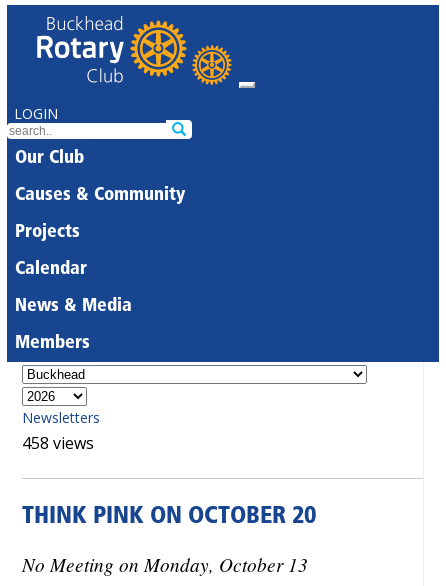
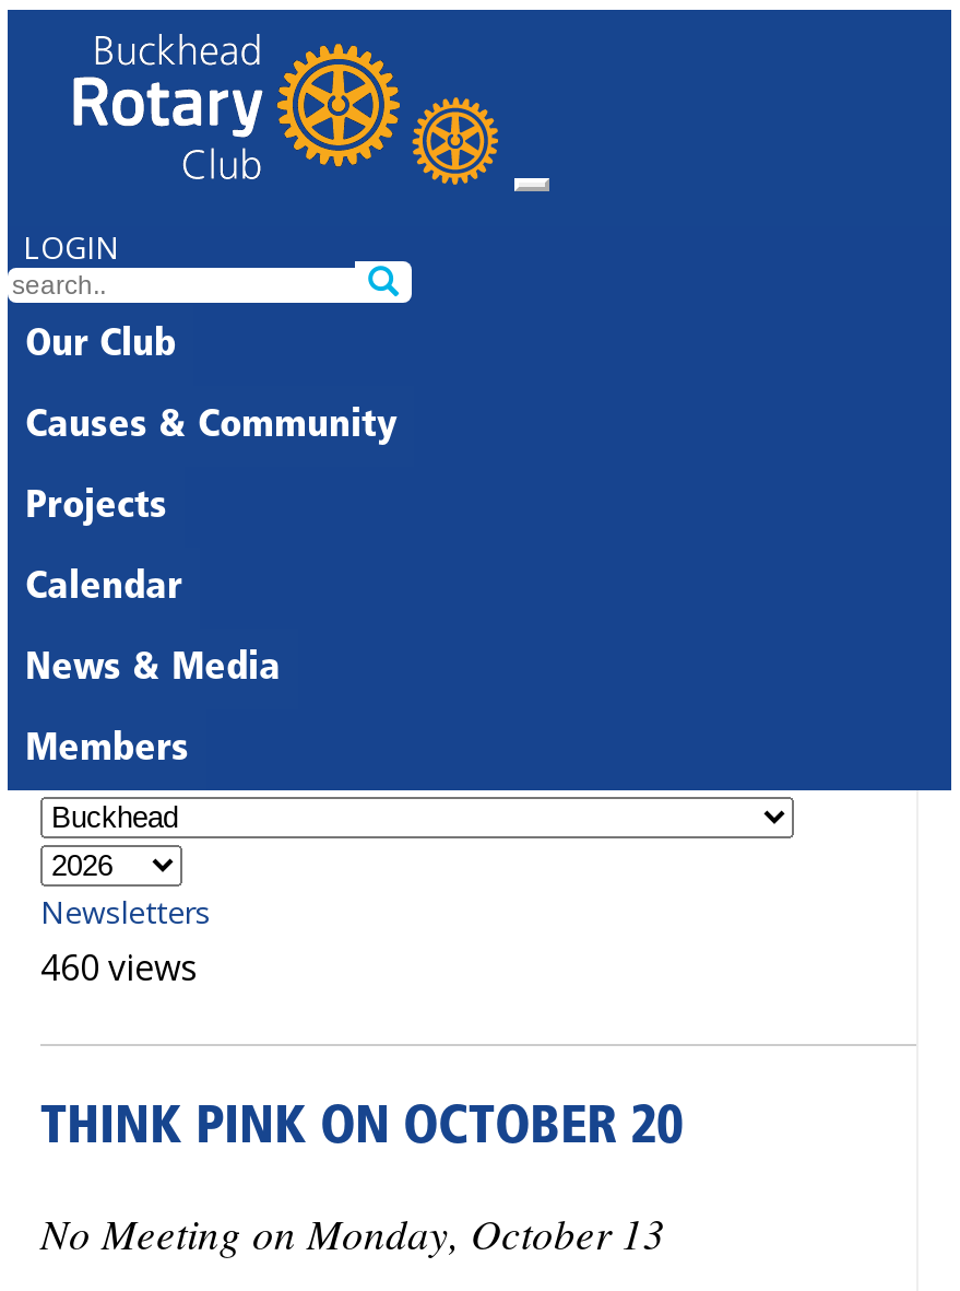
[22,432,94,454] 458 views -> [40,943,198,991] 460 views

